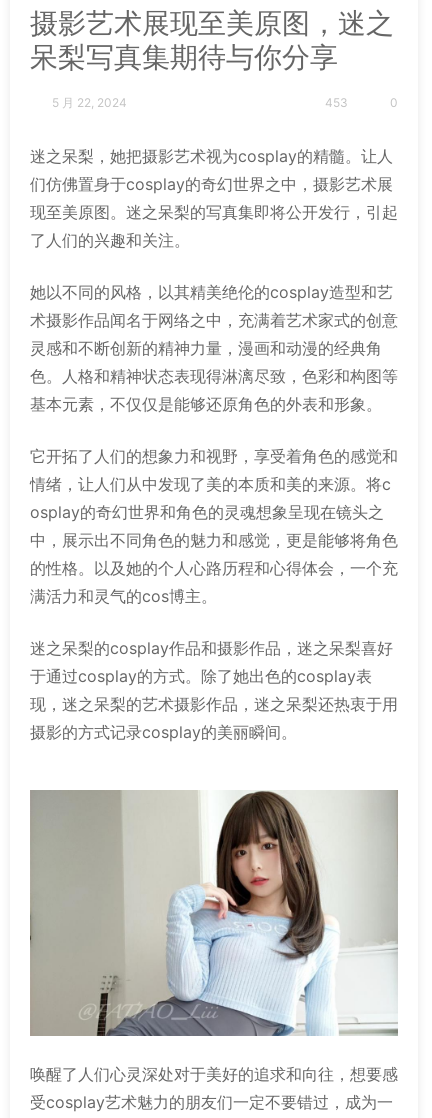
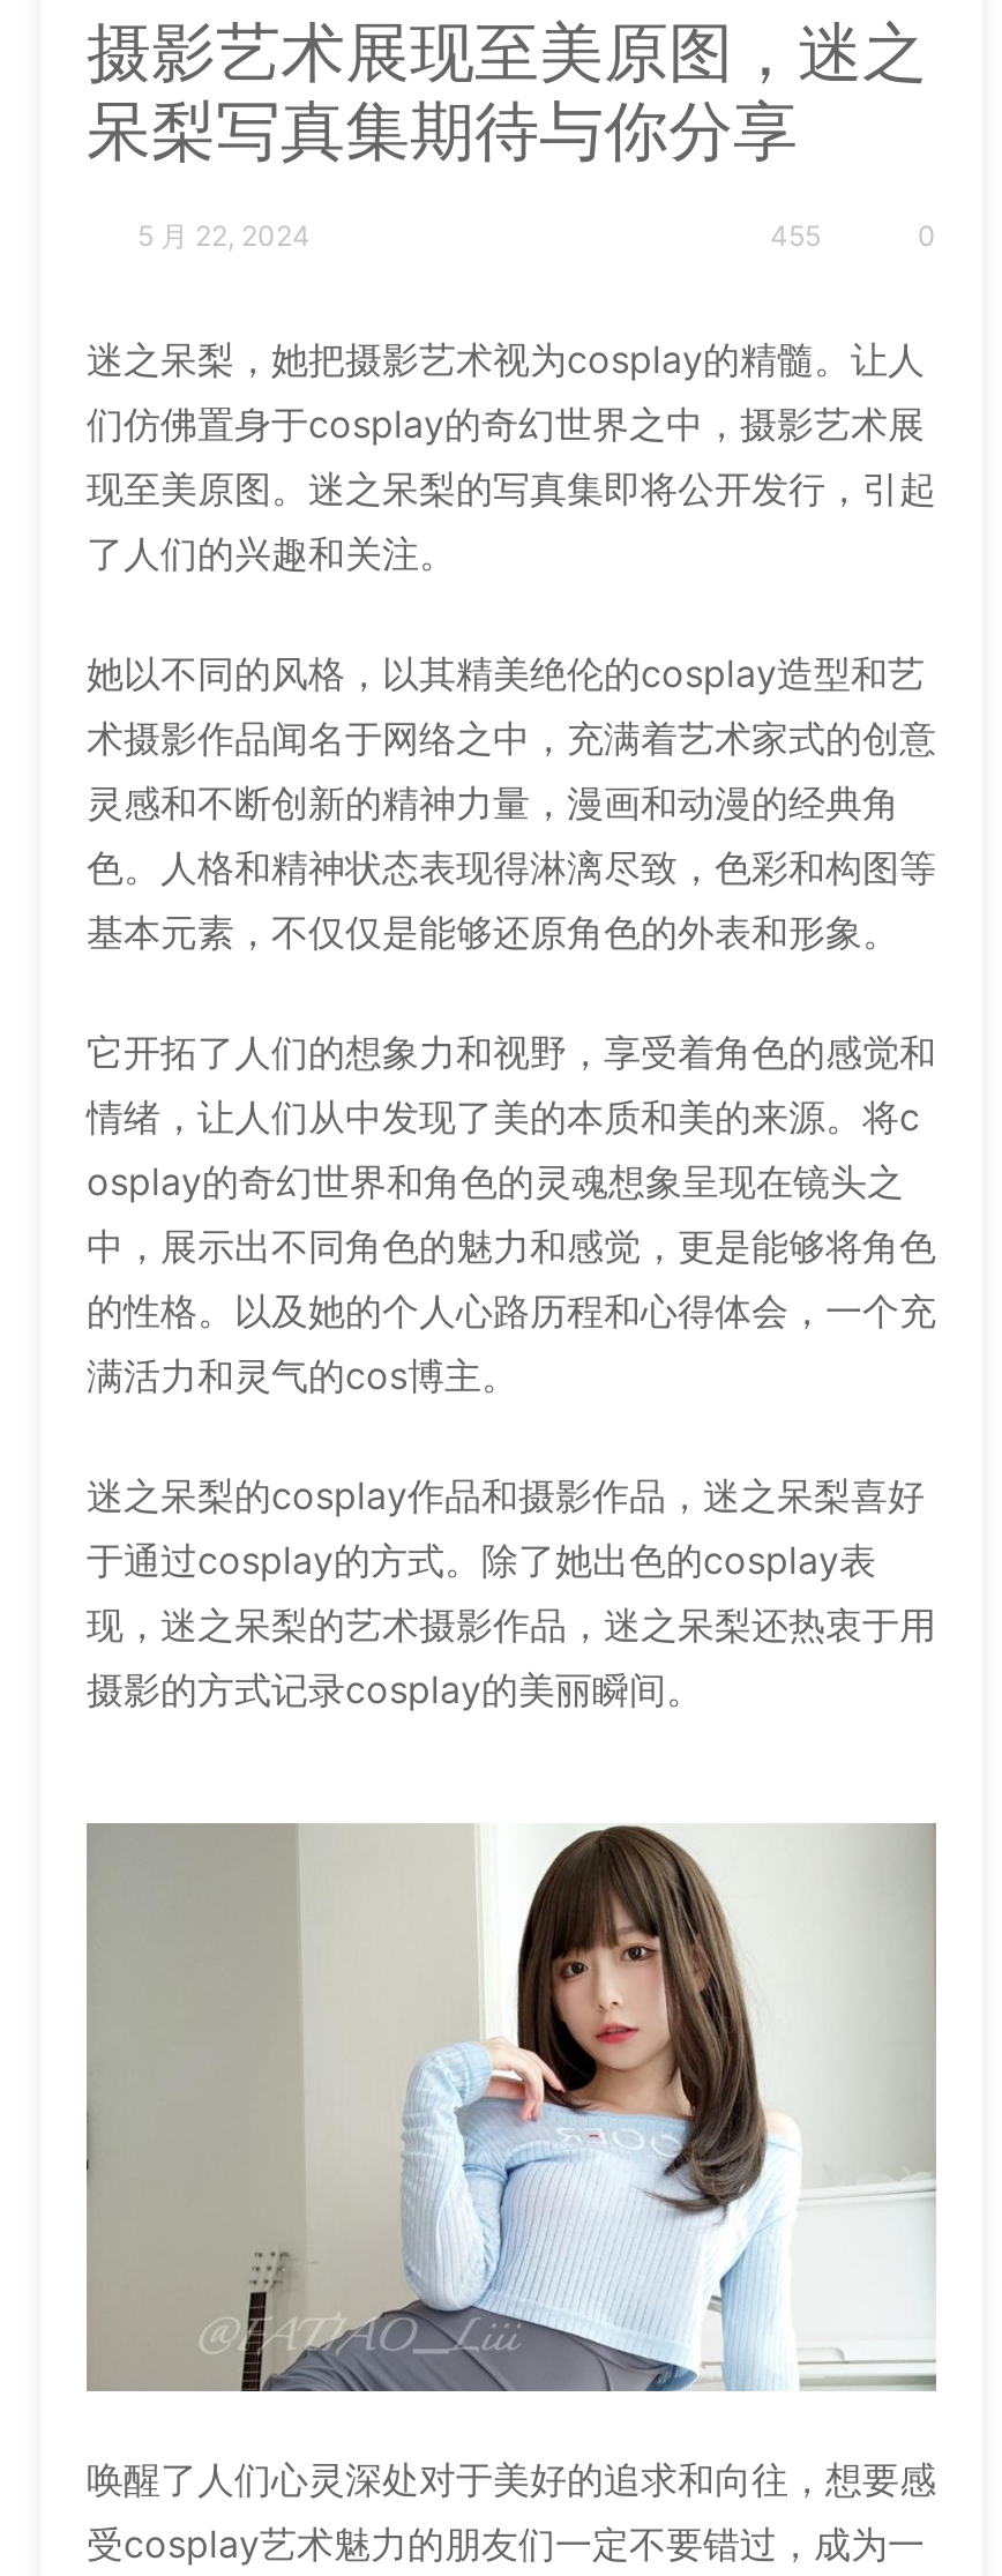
[325,95,348,110] 453 -> [770,218,821,253] 455

